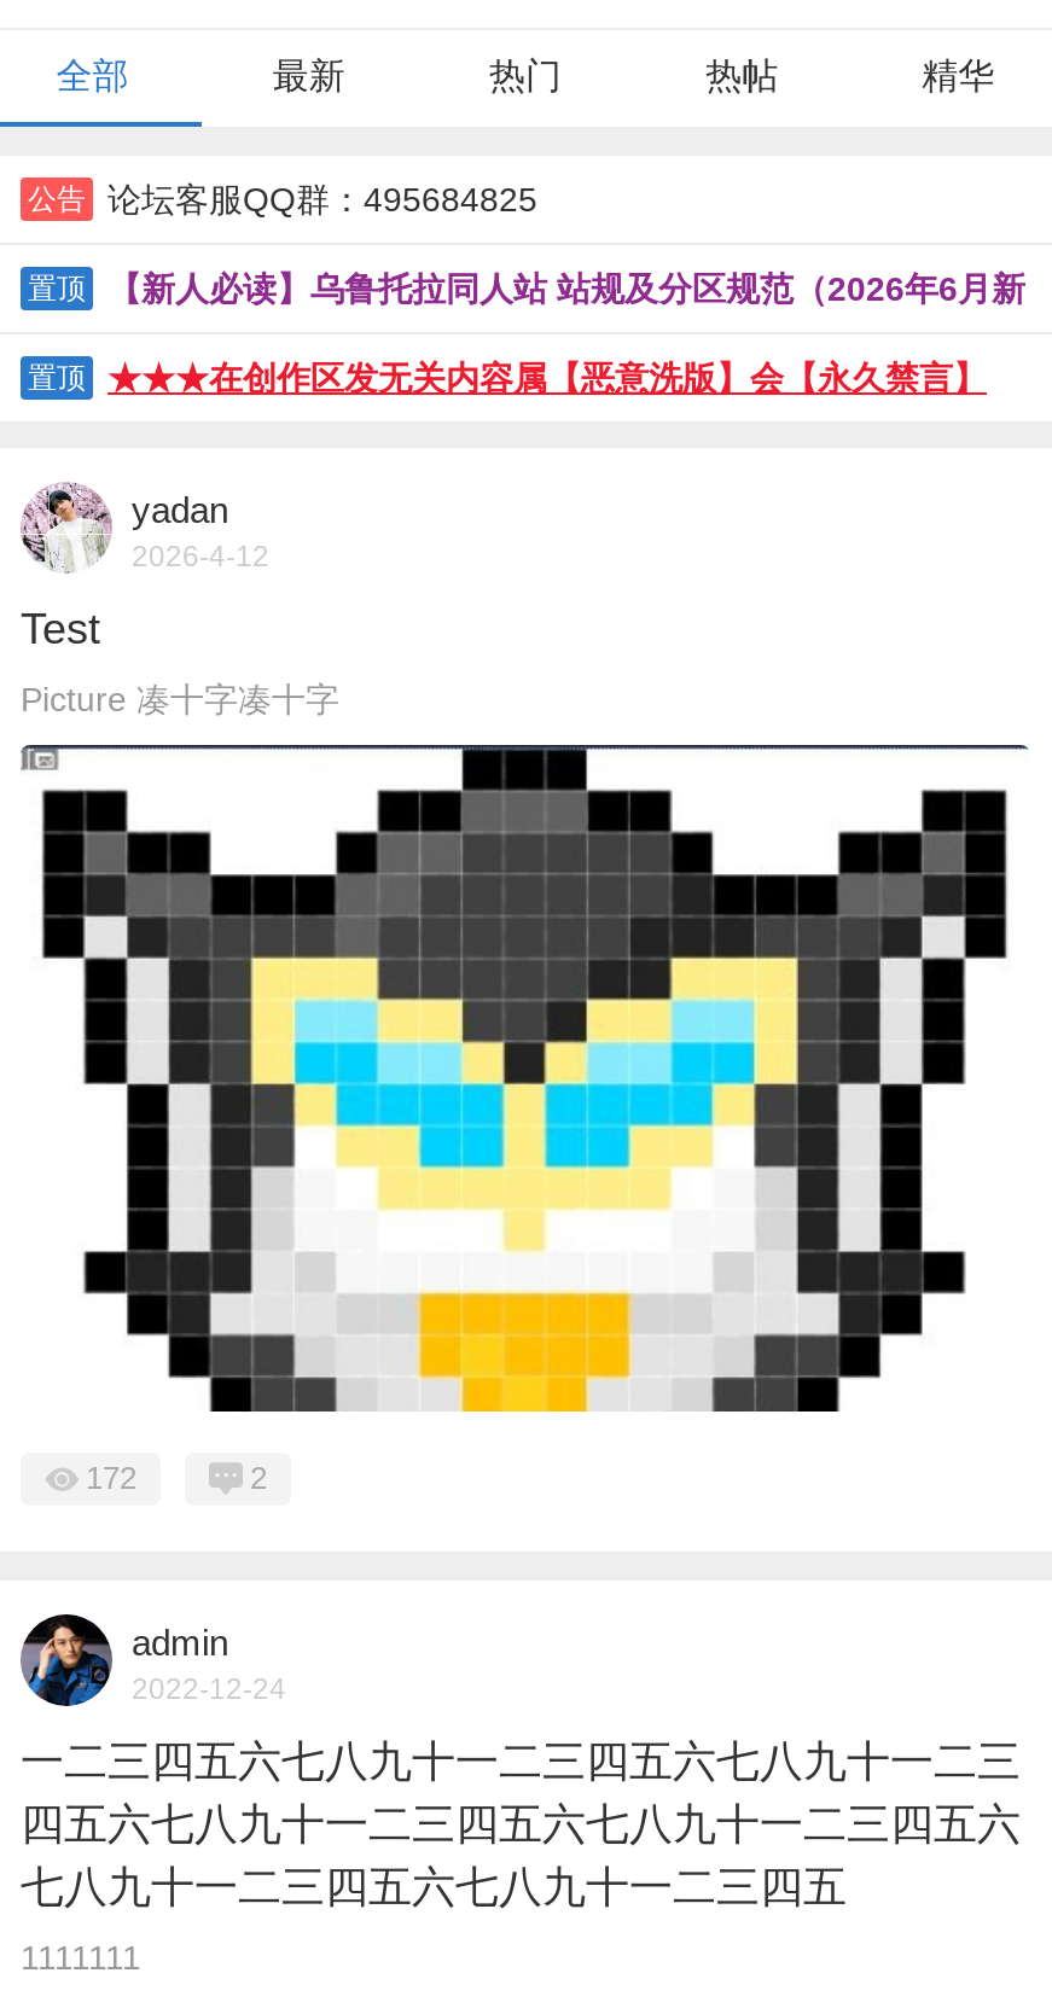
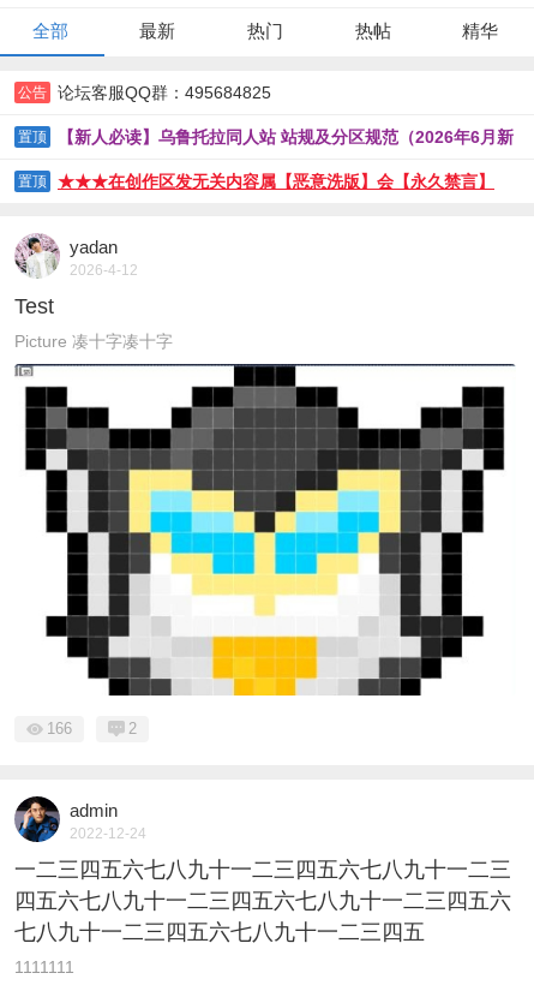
[86,1460,136,1496] 172 -> [47,719,72,737] 166

